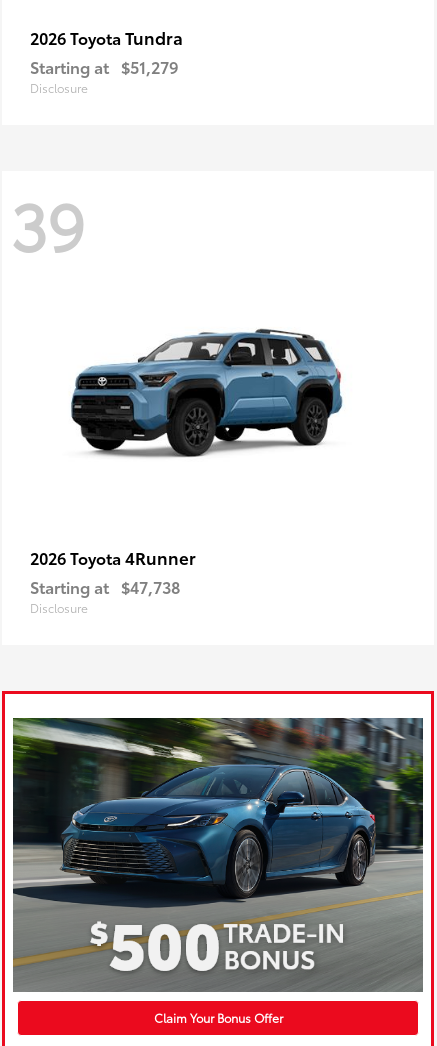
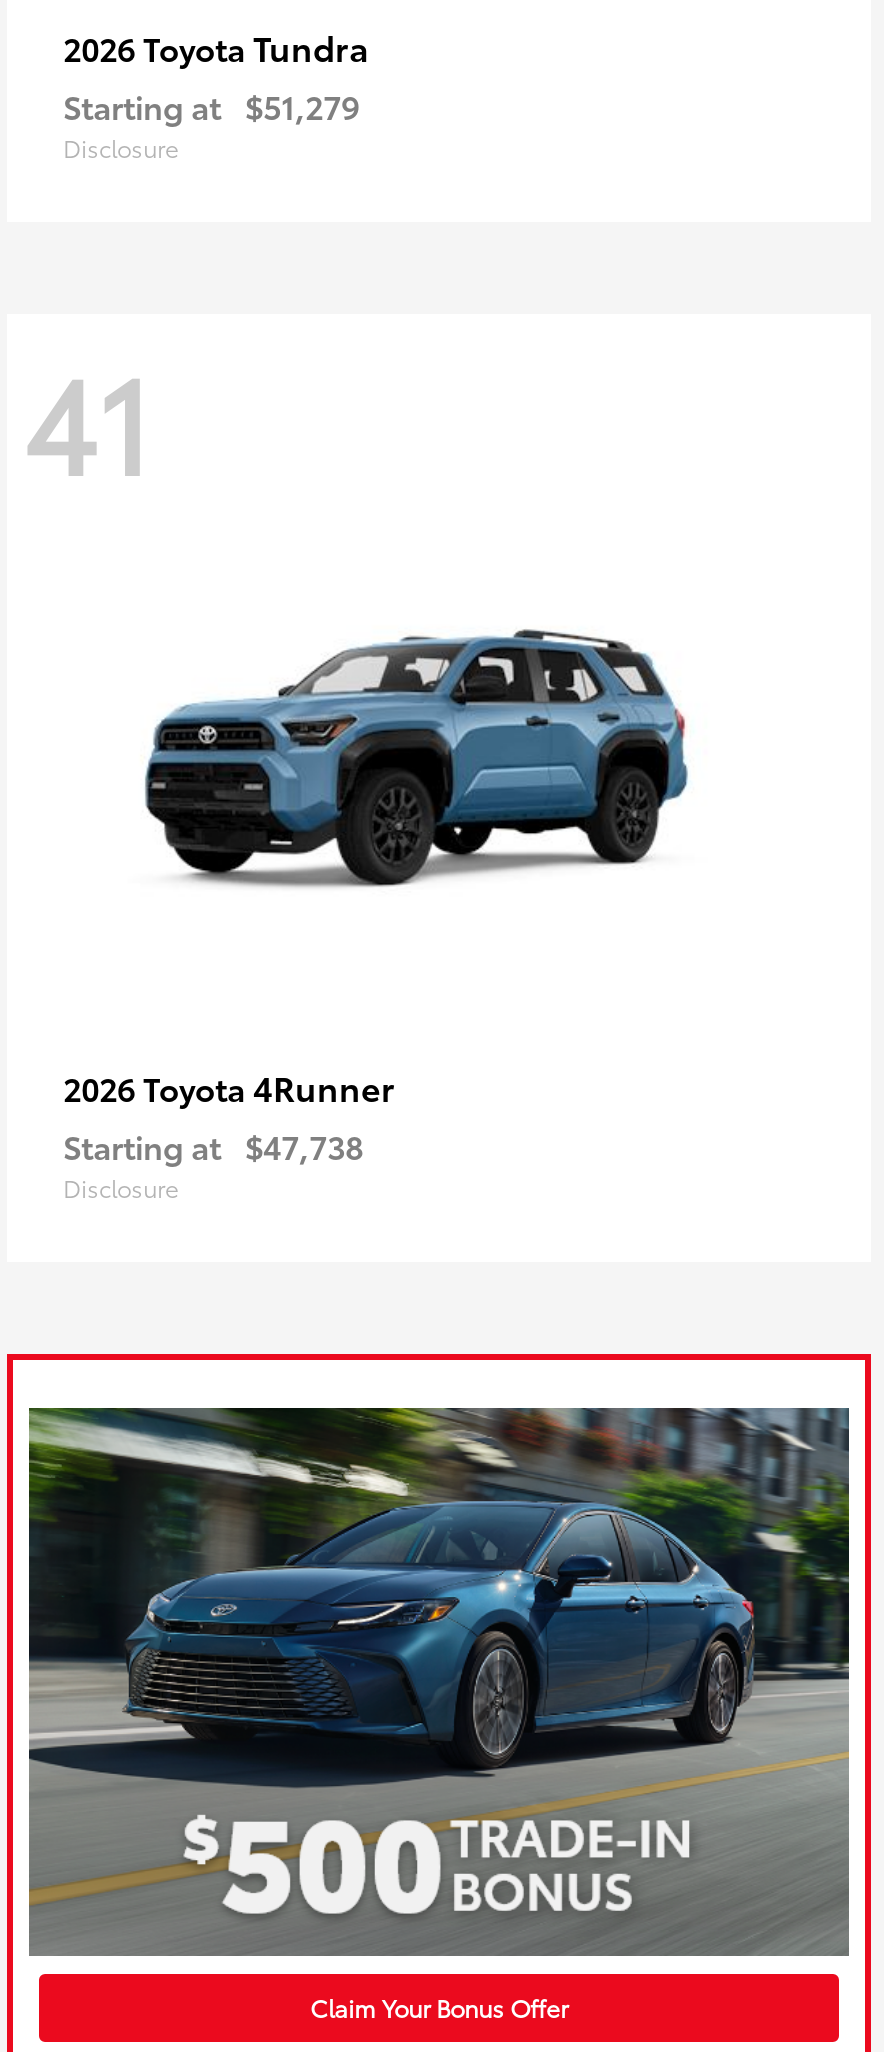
[10,177,84,269] 39 -> [23,326,155,510] 41

